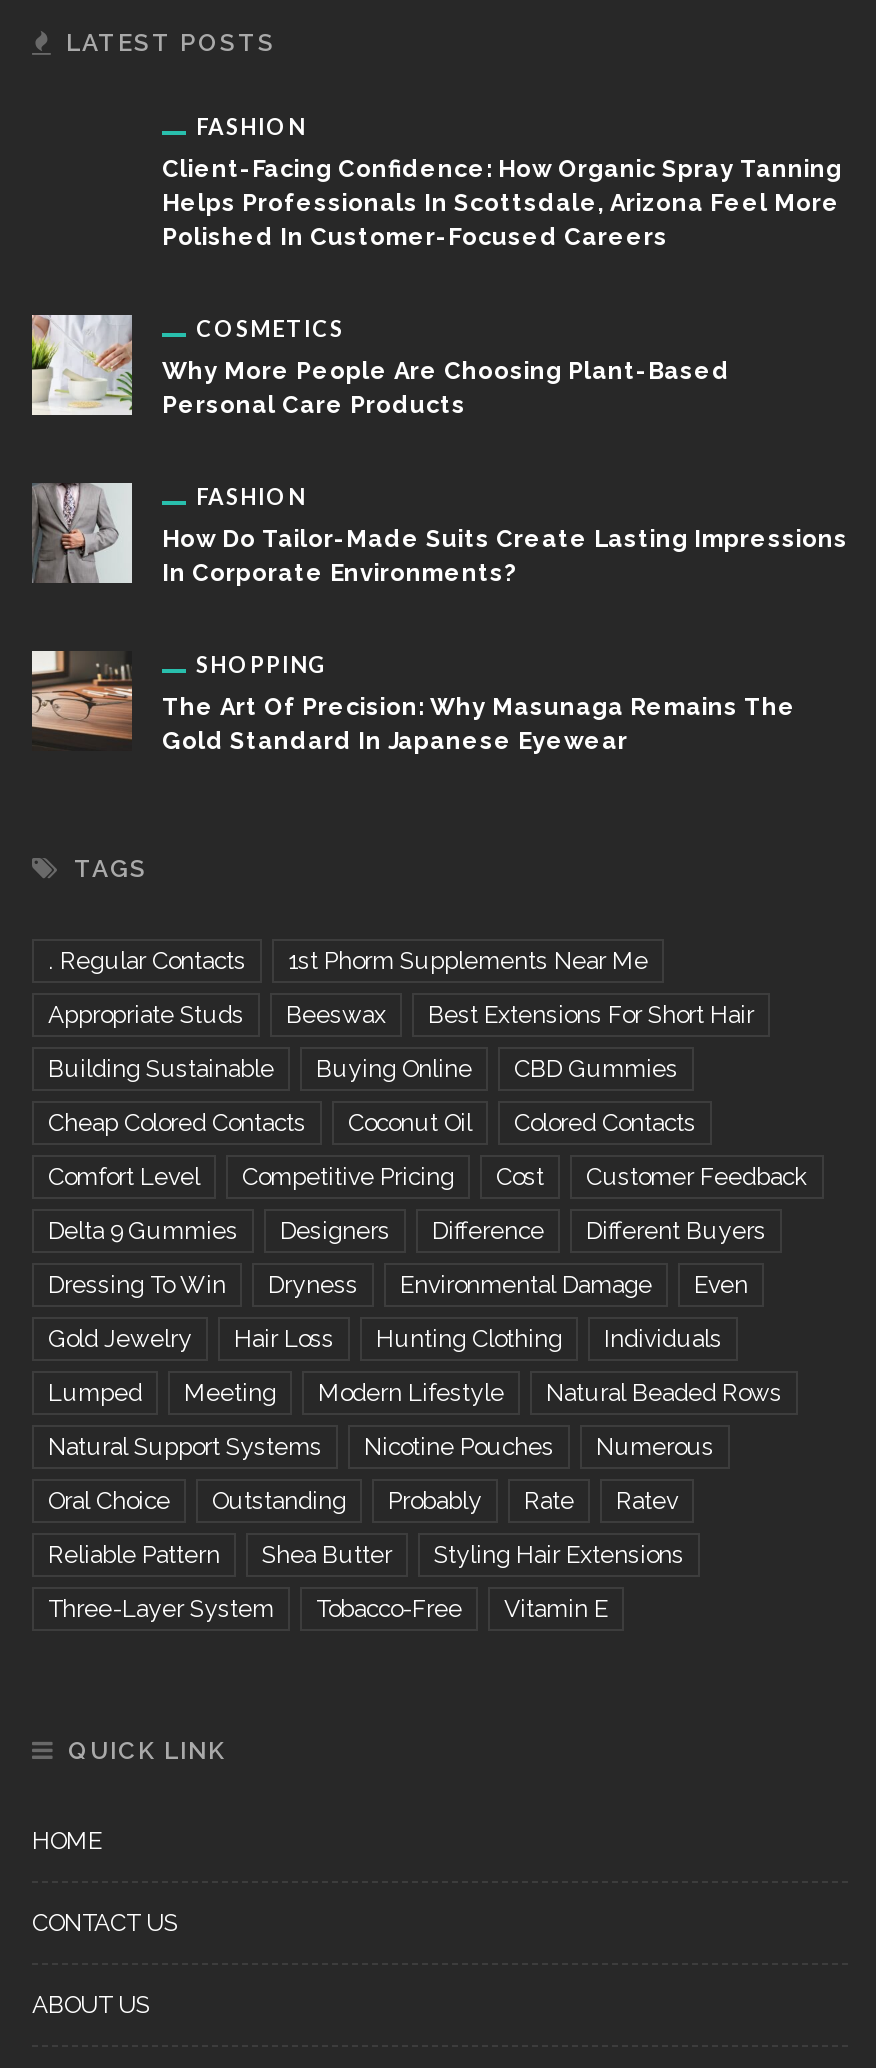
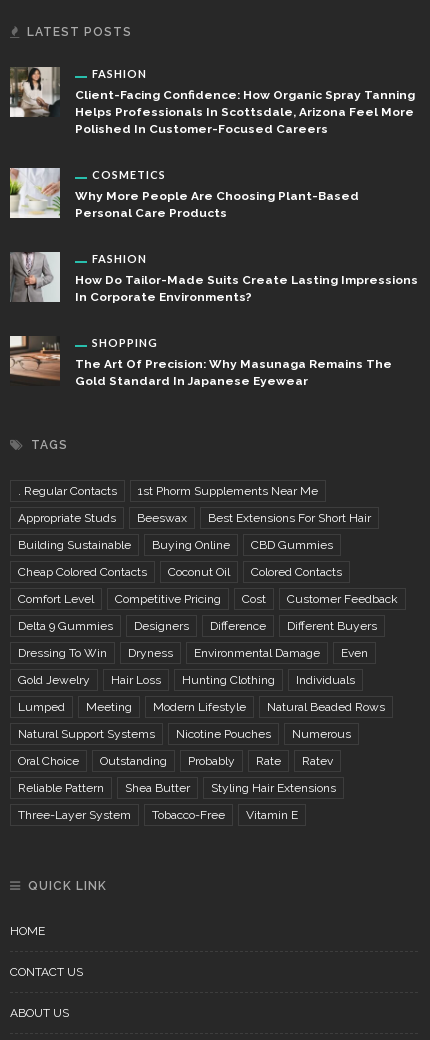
none -> [9,66,61,118] [image]

